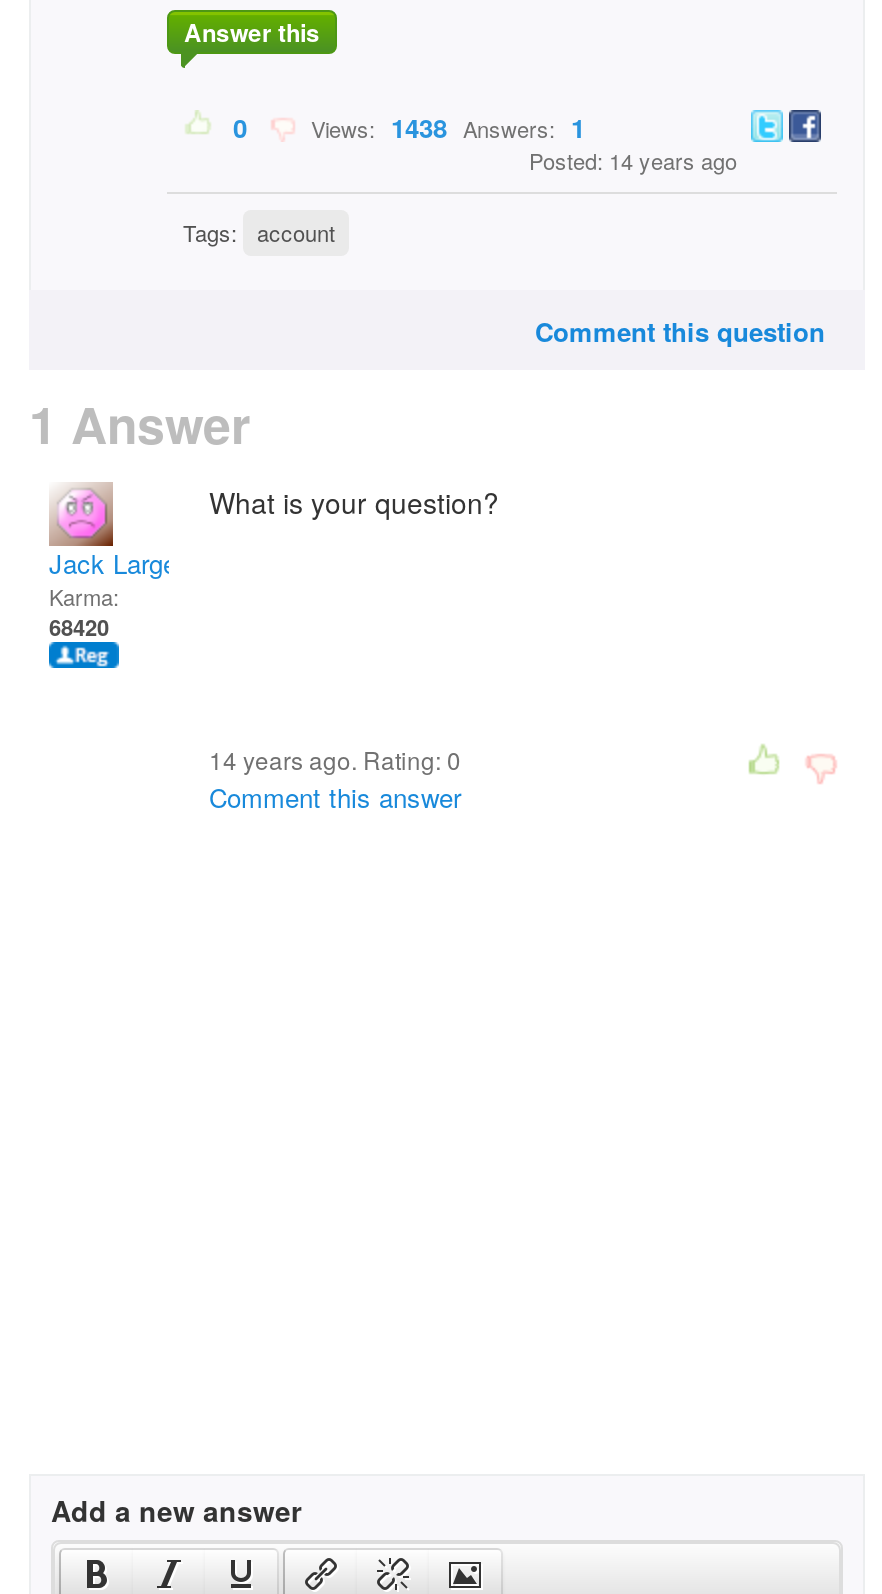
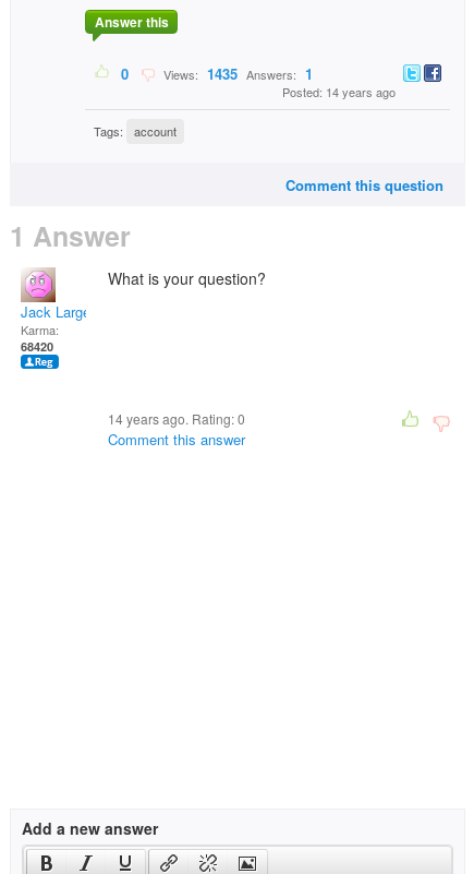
[299,108,585,146] Views: 1438 Answers: 1 -> [157,63,313,84] Views: 1435 Answers: 1

